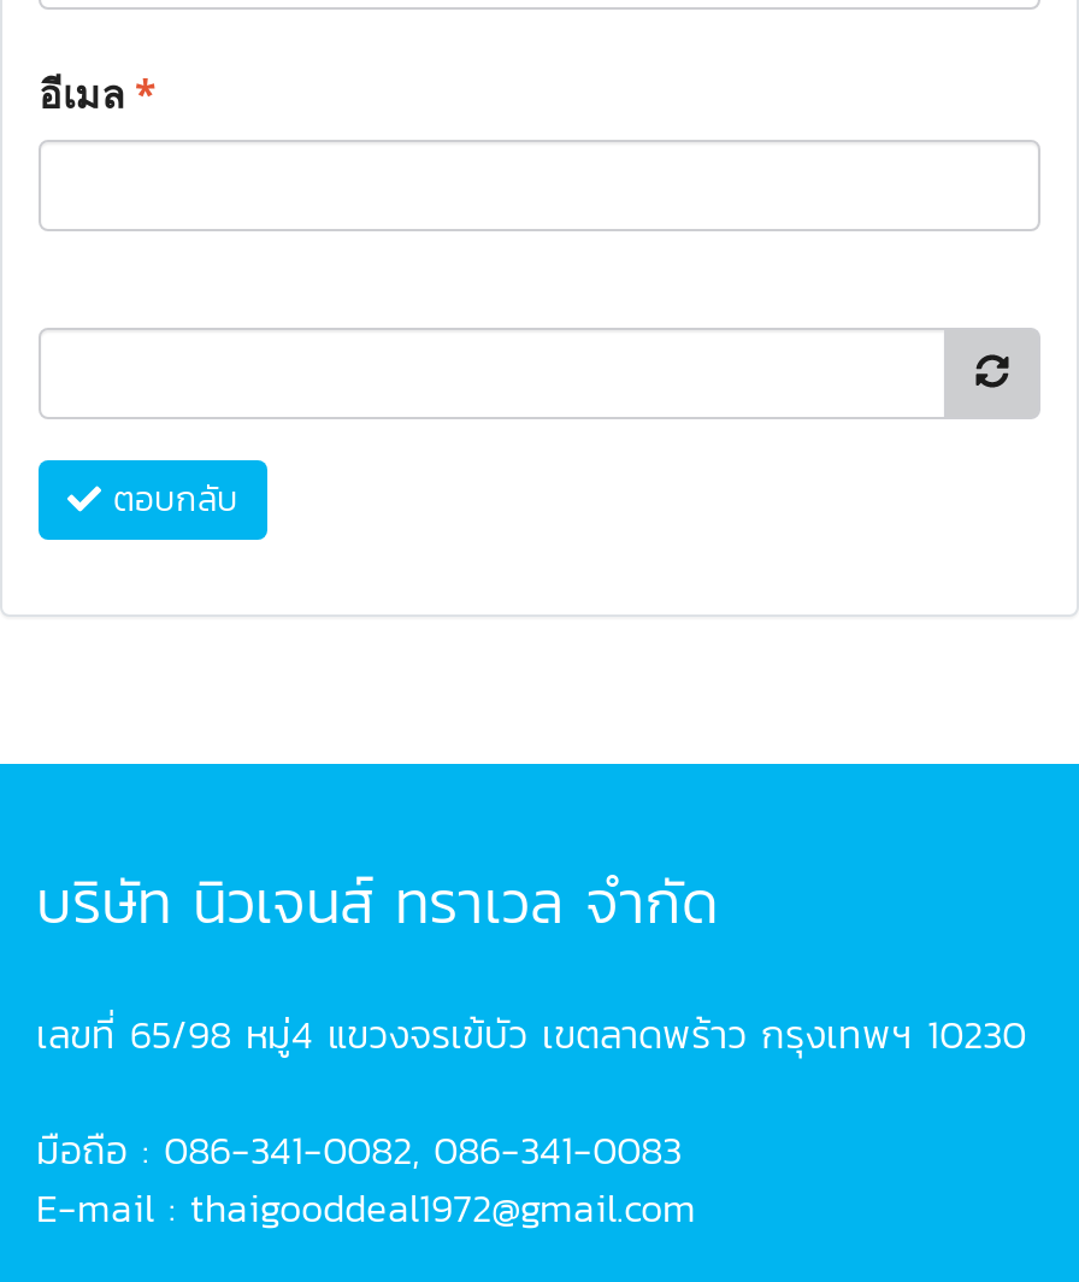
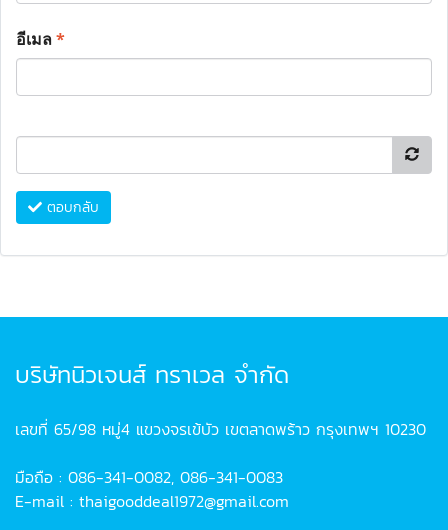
[36,860,718,945] บริษัท นิวเจนส์ ทราเวล จำกัด -> [15,357,289,392] บริษัทนิวเจนส์ ทราเวล จำกัด

